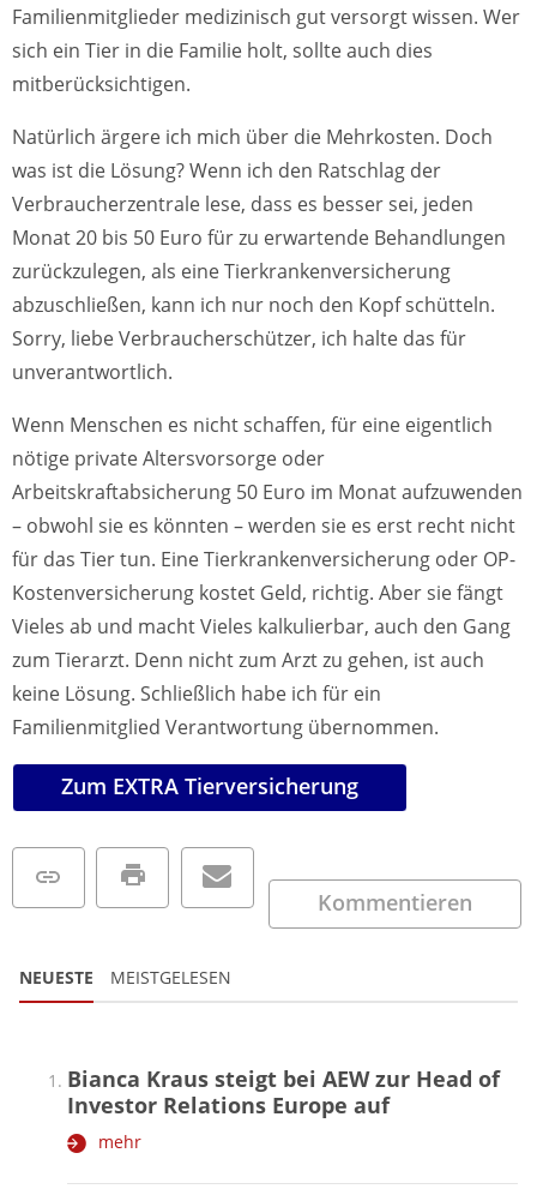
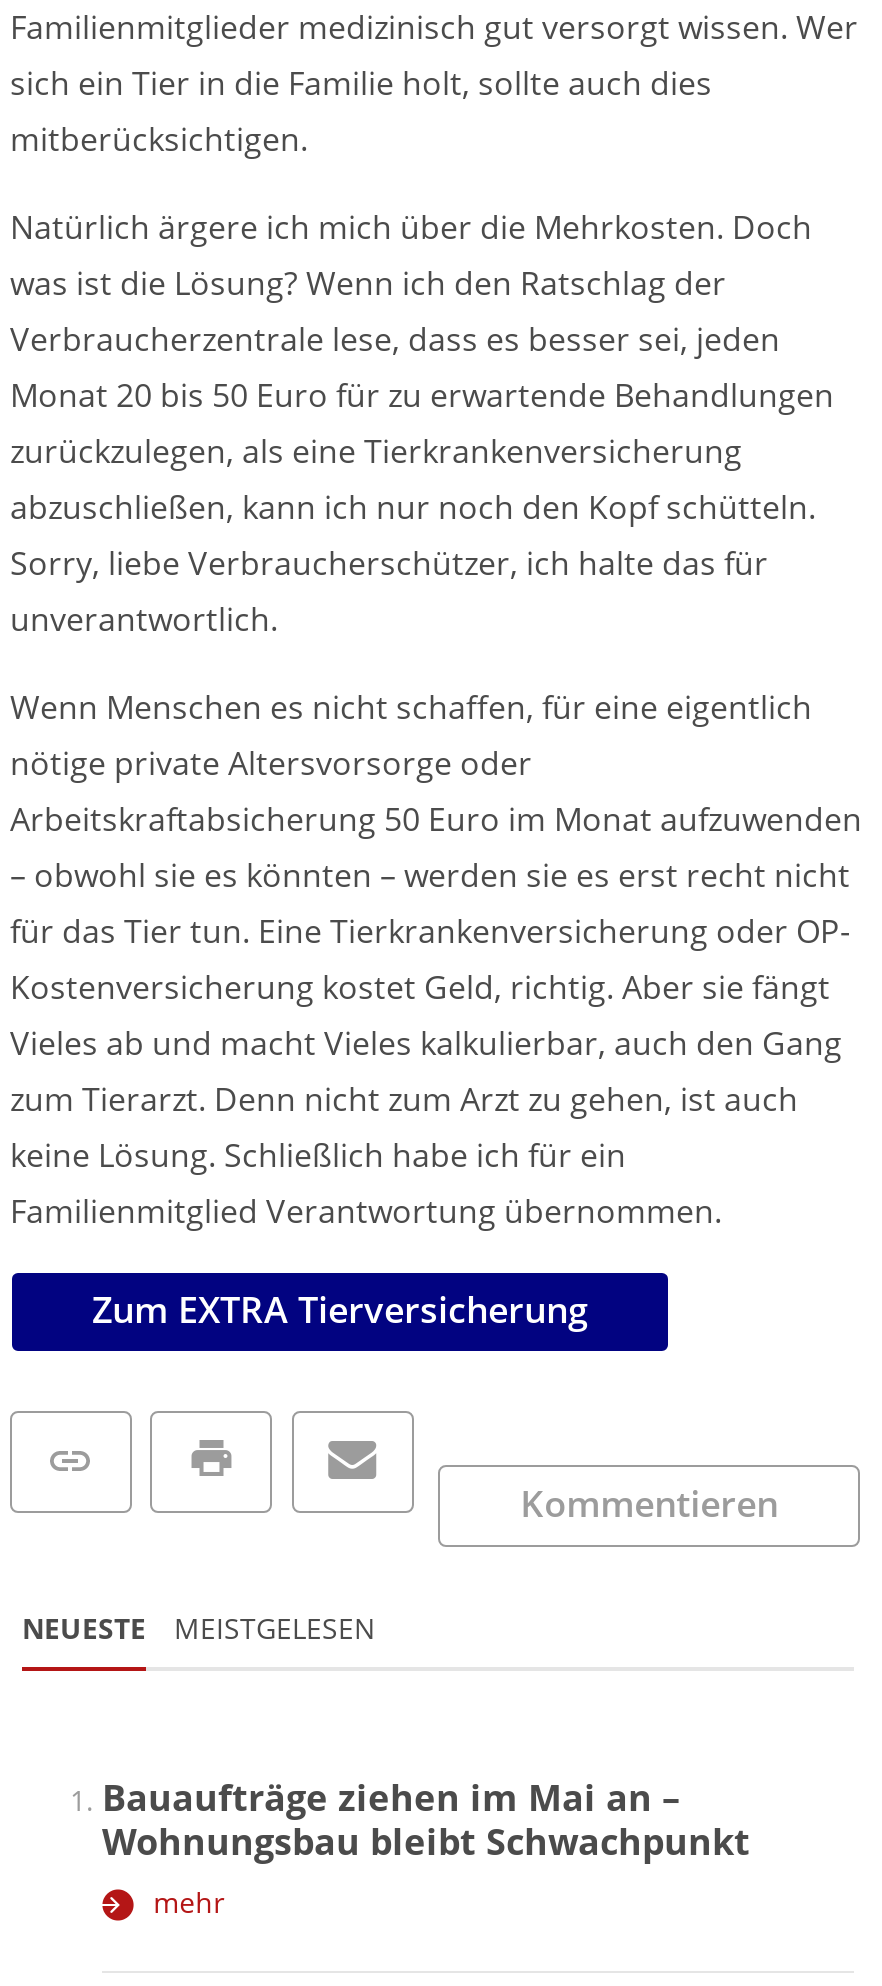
[67,1064,500,1119] Bianca Kraus steigt bei AEW zur Head of | Investor Relations Europe auf -> [102,1773,750,1865] Bauaufträge ziehen im Mai an – | Wohnungsbau bleibt Schwachpunkt

